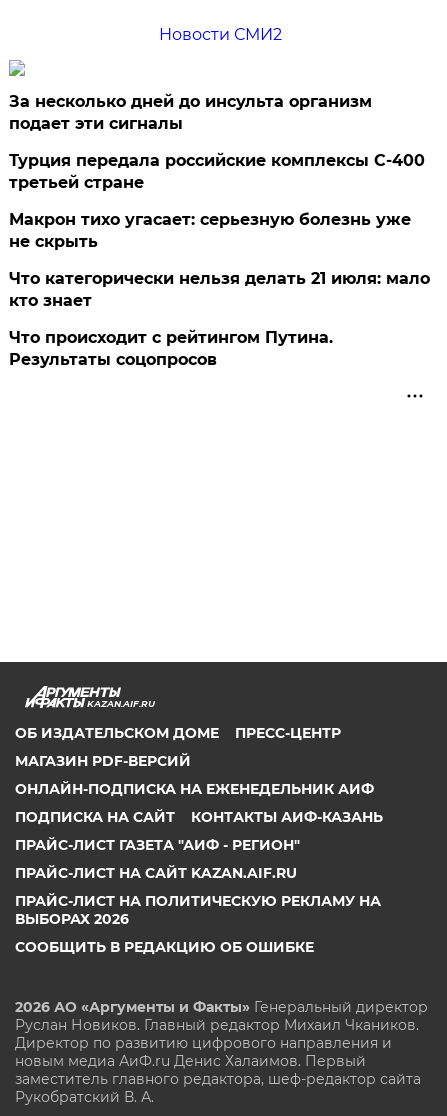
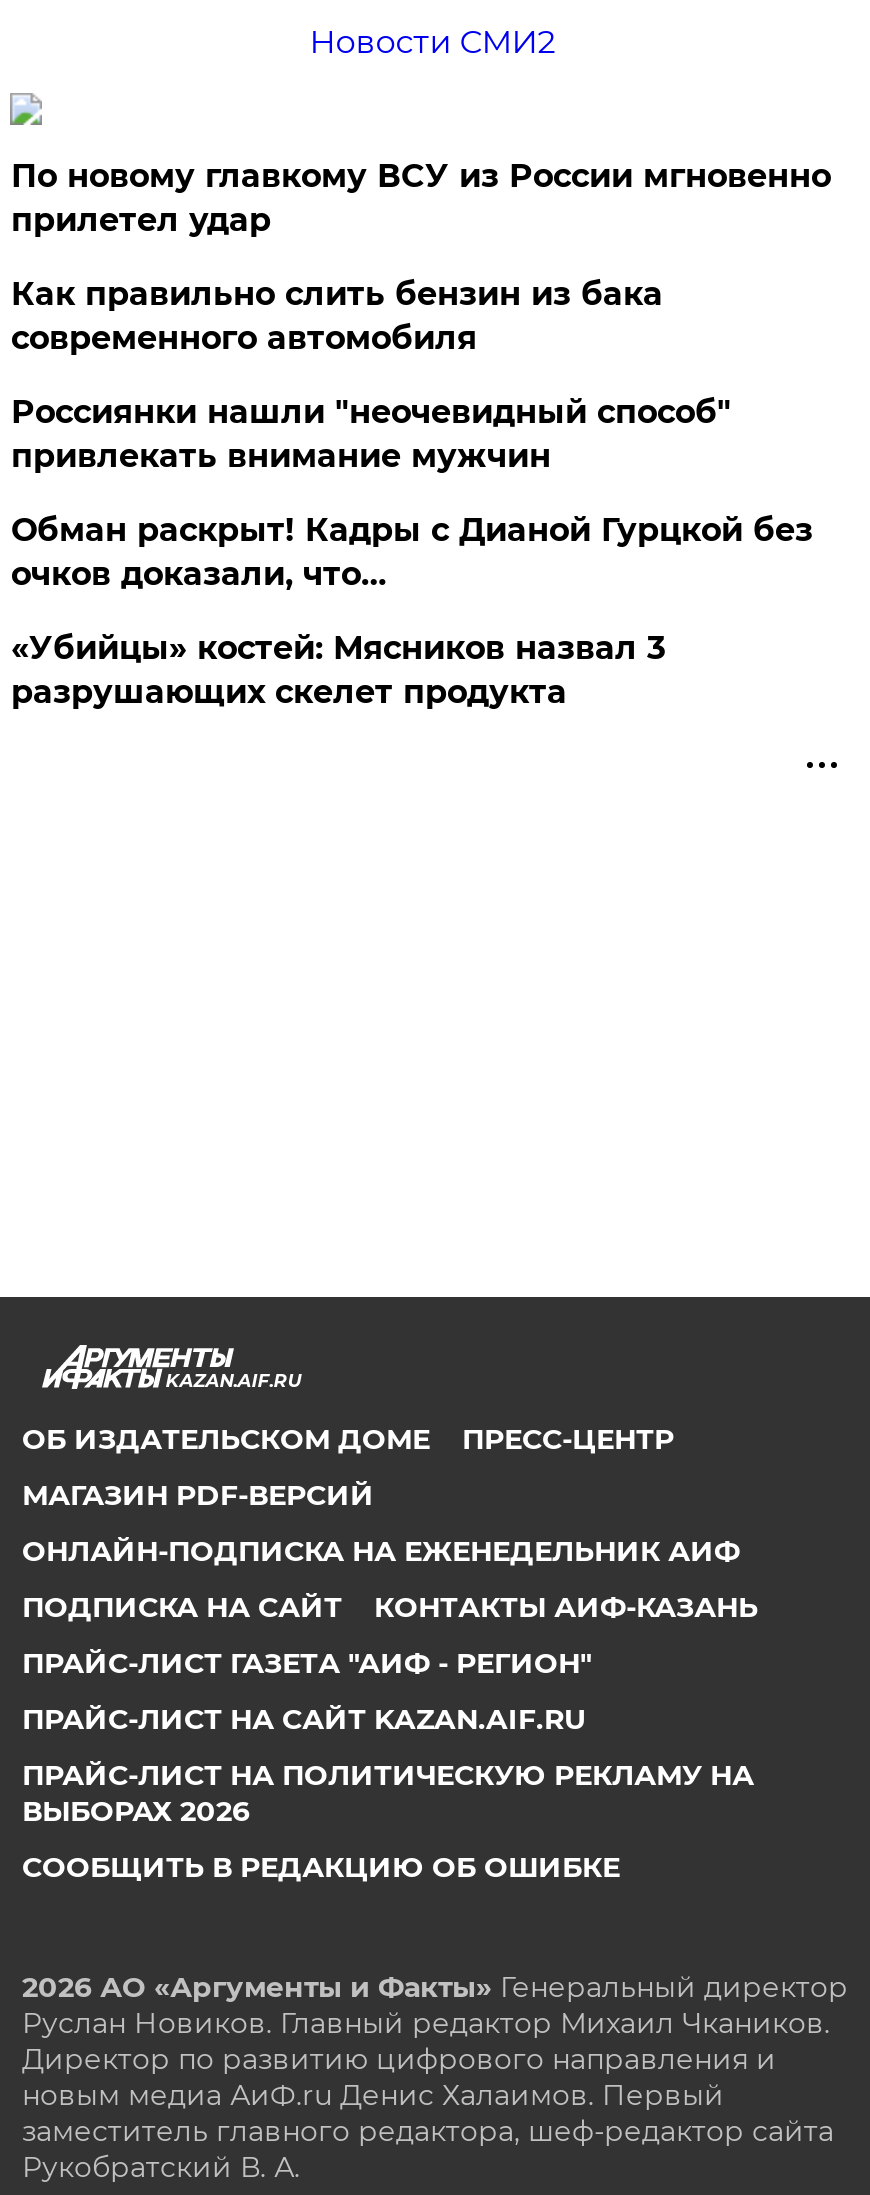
[9,92,372,133] За несколько дней до инсульта организм | подает эти сигналы -> [11,157,831,239] По новому главкому ВСУ из России мгновенно | прилетел удар
[9,151,425,192] Турция передала российские комплексы С-400 | третьей стране -> [11,275,663,357] Как правильно слить бензин из бака | современного автомобиля
[9,210,411,251] Макрон тихо угасает: серьезную болезнь уже | не скрыть -> [11,393,731,475] Россиянки нашли "неочевидный способ" | привлекать внимание мужчин
[9,269,430,310] Что категорически нельзя делать 21 июля: мало | кто знает -> [11,511,813,593] Обман раскрыт! Кадры с Дианой Гурцкой без | очков доказали, что…
[9,328,333,369] Что происходит с рейтингом Путина. | Результаты соцопросов -> [11,629,665,711] «Убийцы» костей: Мясников назвал 3 | разрушающих скелет продукта

